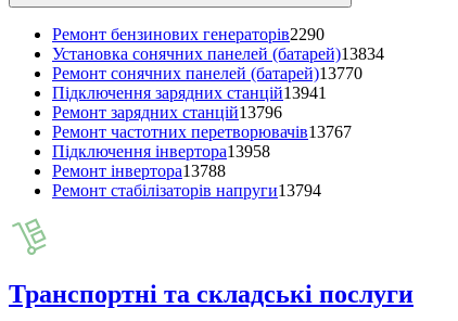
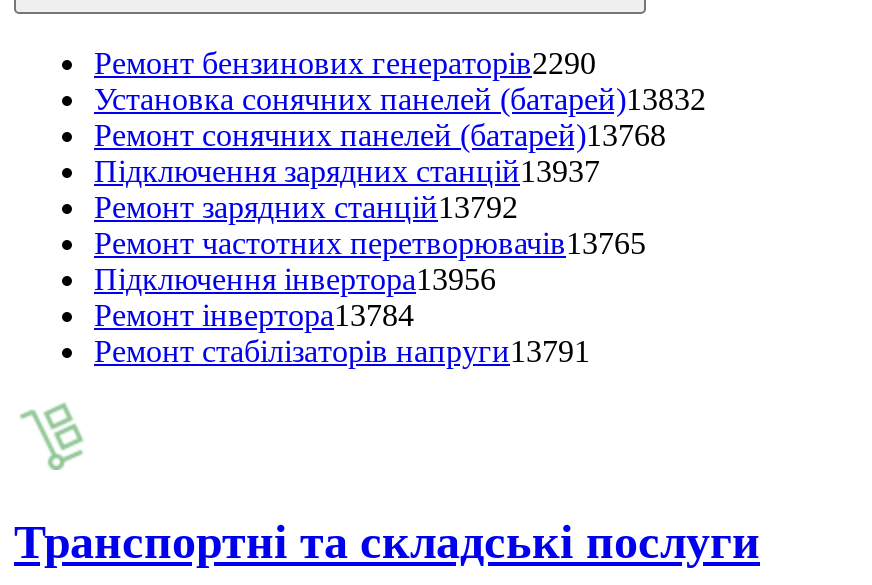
[52,44,384,62] Установка сонячних панелей (батарей)13834 -> [94,81,706,115] Установка сонячних панелей (батарей)13832
[52,64,362,82] Ремонт сонячних панелей (батарей)13770 -> [94,117,666,151] Ремонт сонячних панелей (батарей)13768
[52,83,327,102] Підключення зарядних станцій13941 -> [94,153,600,187] Підключення зарядних станцій13937
[52,103,282,121] Ремонт зарядних станцій13796 -> [94,189,518,223] Ремонт зарядних станцій13792
[52,122,352,141] Ремонт частотних перетворювачів13767 -> [94,225,646,259] Ремонт частотних перетворювачів13765
[52,142,270,160] Підключення інвертора13958 -> [94,261,496,295] Підключення інвертора13956
[52,161,226,180] Ремонт інвертора13788 -> [94,297,414,331] Ремонт інвертора13784
[52,181,321,199] Ремонт стабілізаторів напруги13794 -> [94,333,590,367] Ремонт стабілізаторів напруги13791

